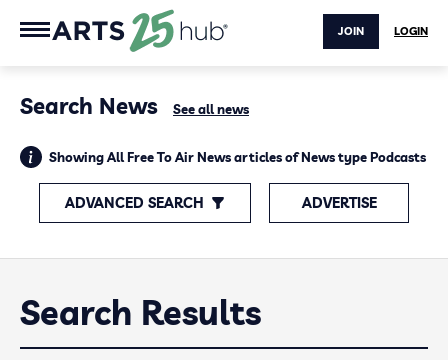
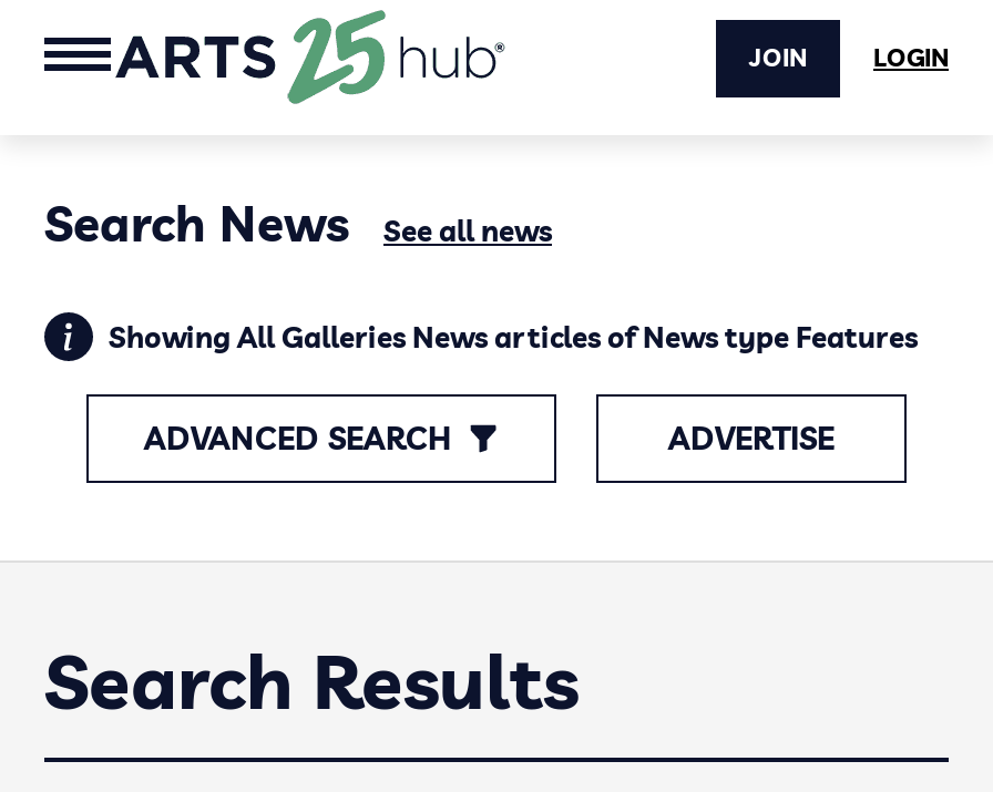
[49,149,426,165] Showing All Free To Air News articles of News type Podcasts -> [109,319,918,354] Showing All Galleries News articles of News type Features

